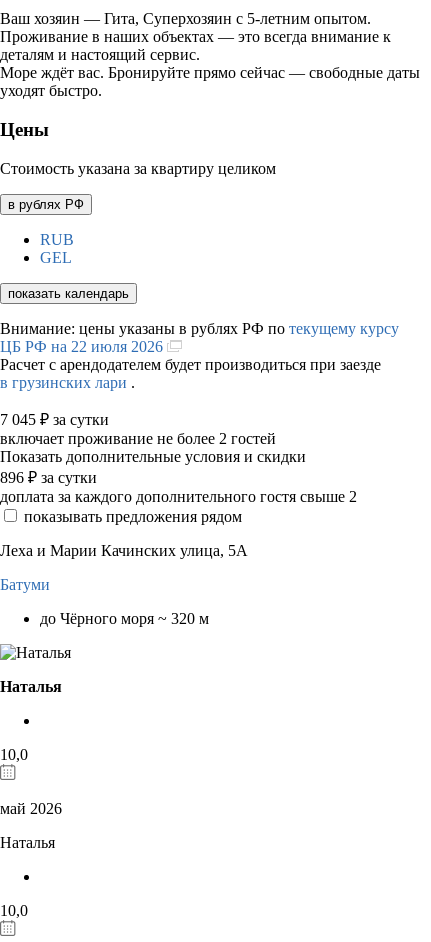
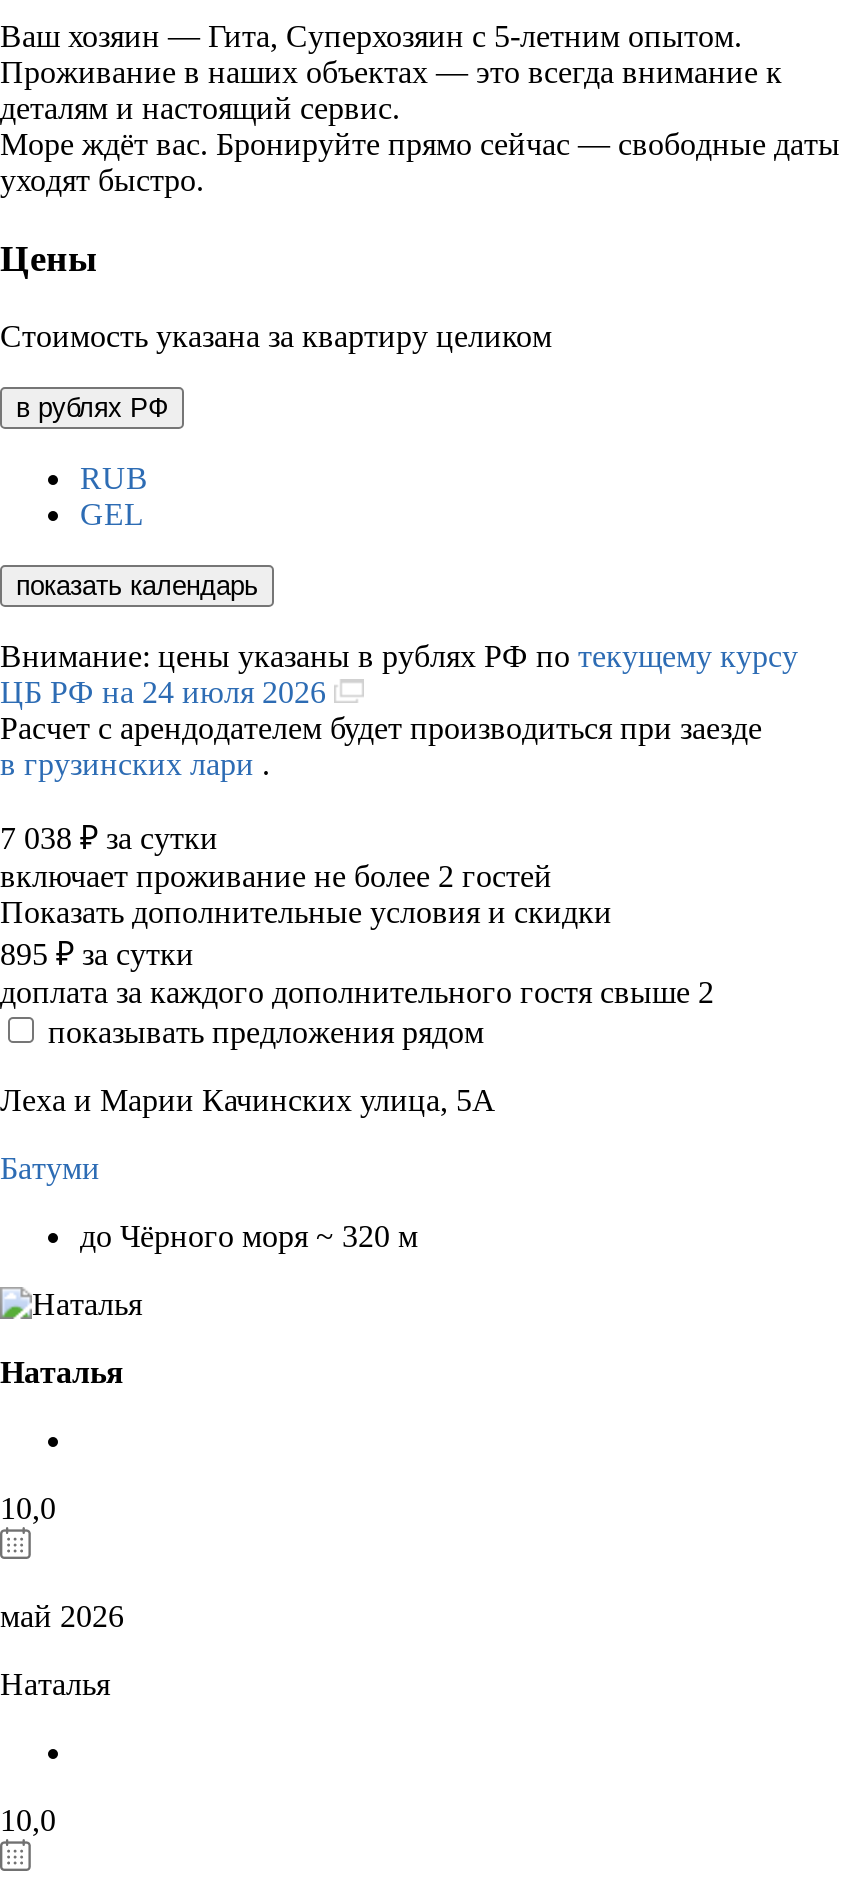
[0,337,167,354] ЦБ РФ на 22 июля 2026 -> [0,674,334,708] ЦБ РФ на 24 июля 2026
[0,410,109,427] 7 045 ₽ за сутки -> [0,820,218,854] 7 038 ₽ за сутки
[0,468,97,485] 896 ₽ за сутки -> [0,936,194,970] 895 ₽ за сутки

